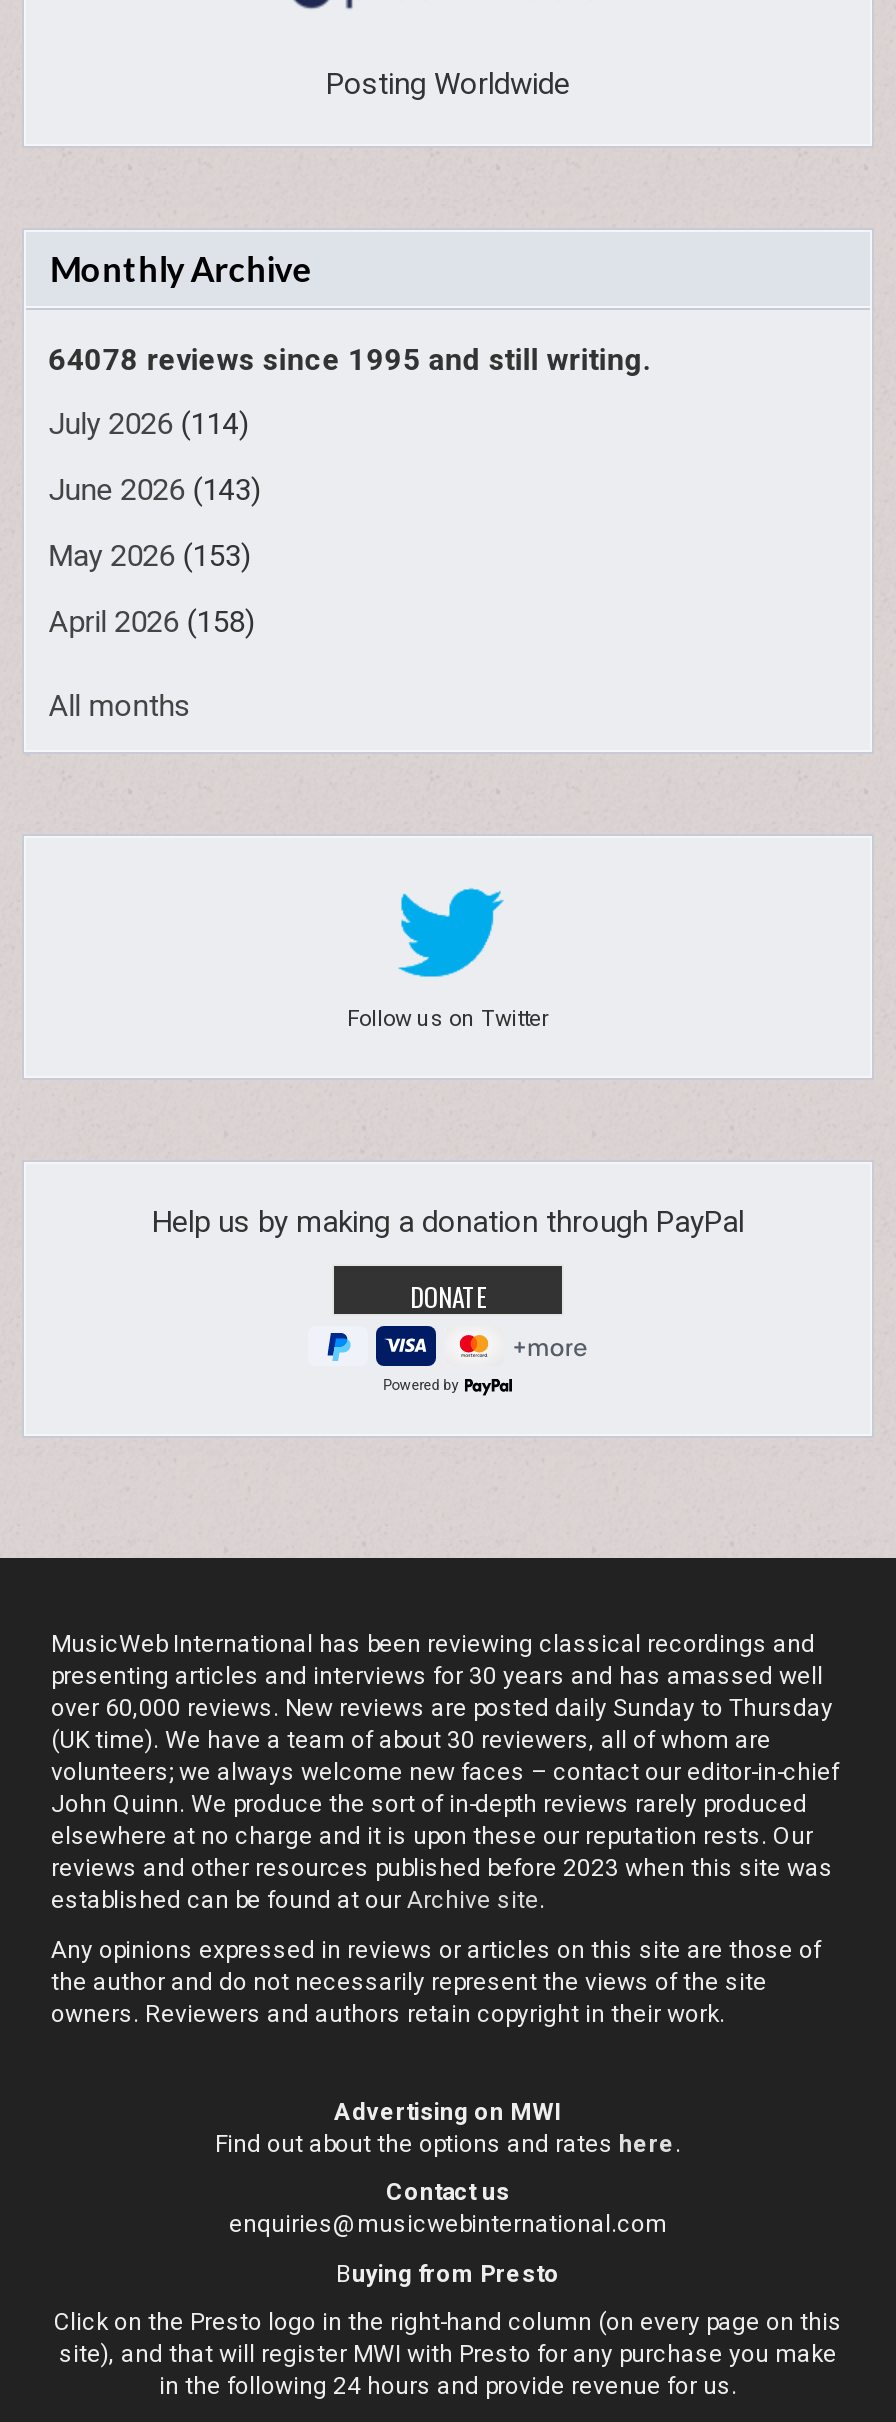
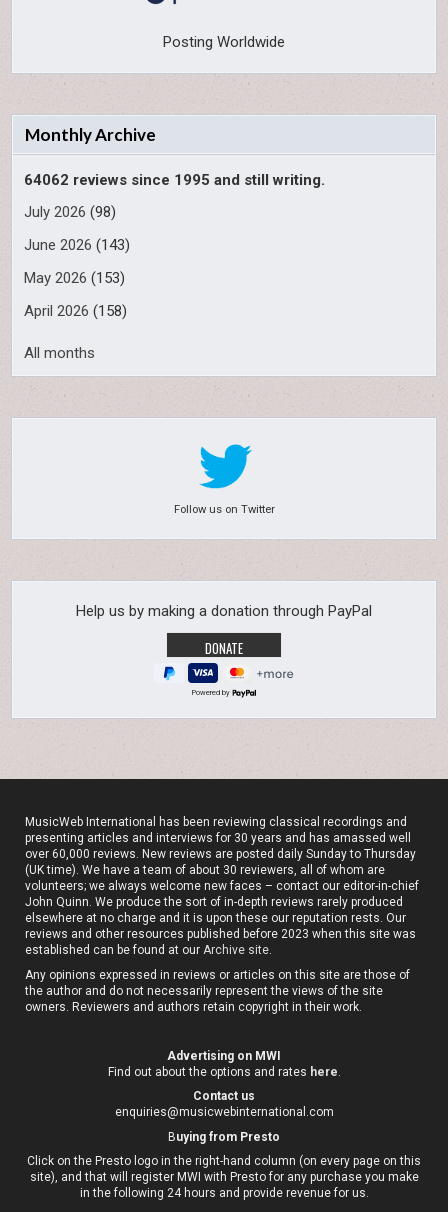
[48,342,650,378] 64078 reviews since 1995 and still writing. -> [24,171,325,189] 64062 reviews since 1995 and still writing.
[48,405,248,441] July 2026 (114) -> [24,202,116,220] July 2026 (98)

